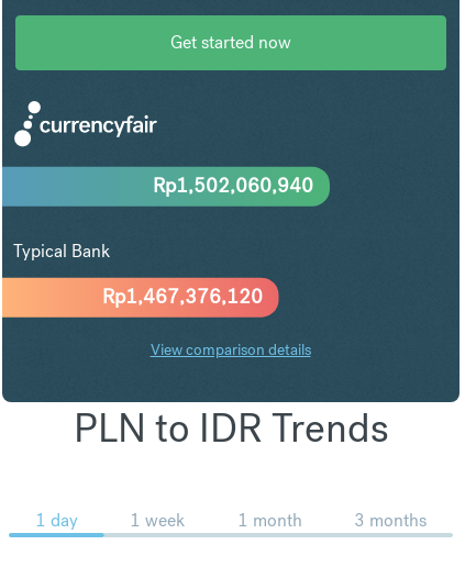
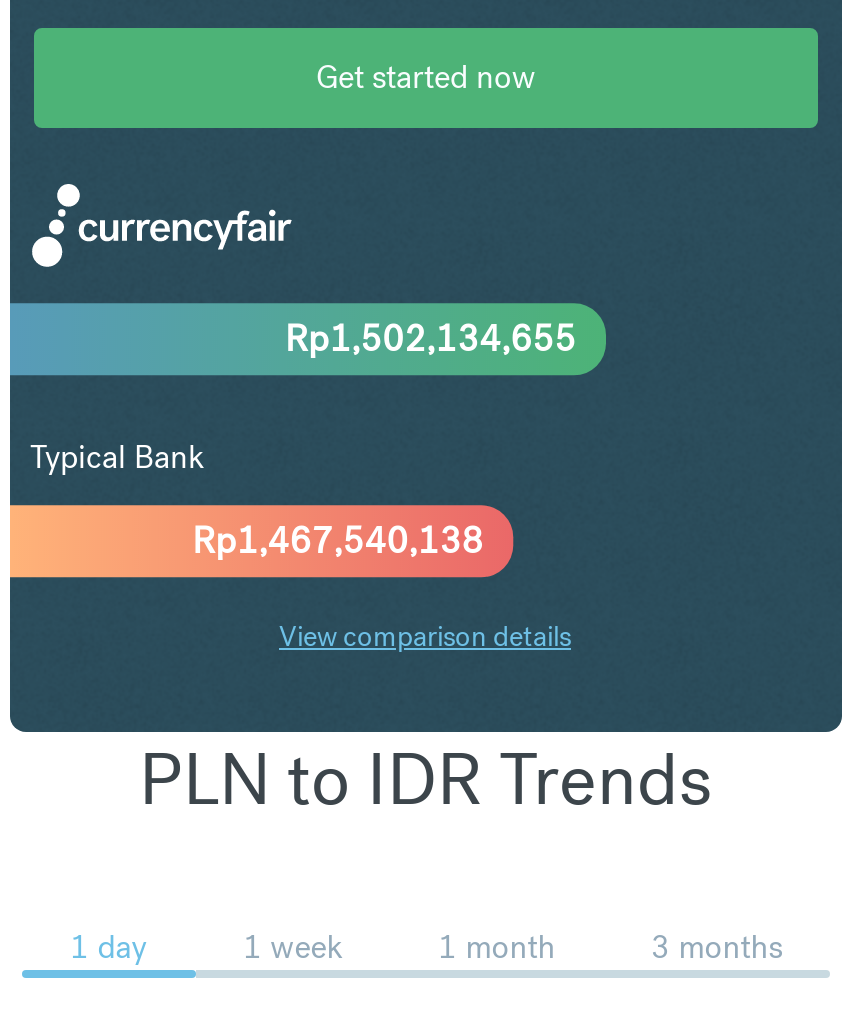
[153,173,313,198] Rp1,502,060,940 -> [285,315,576,361] Rp1,502,134,655
[102,283,262,309] Rp1,467,376,120 -> [192,517,483,563] Rp1,467,540,138

